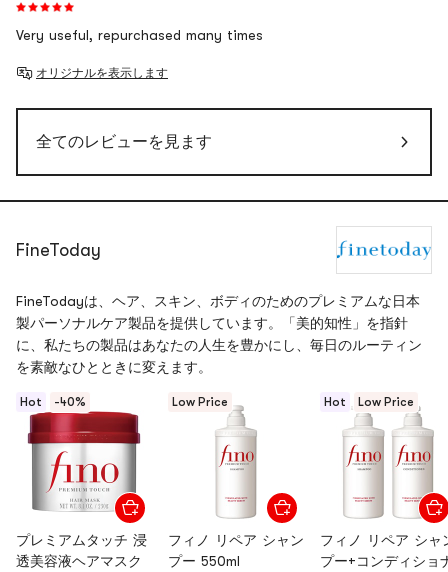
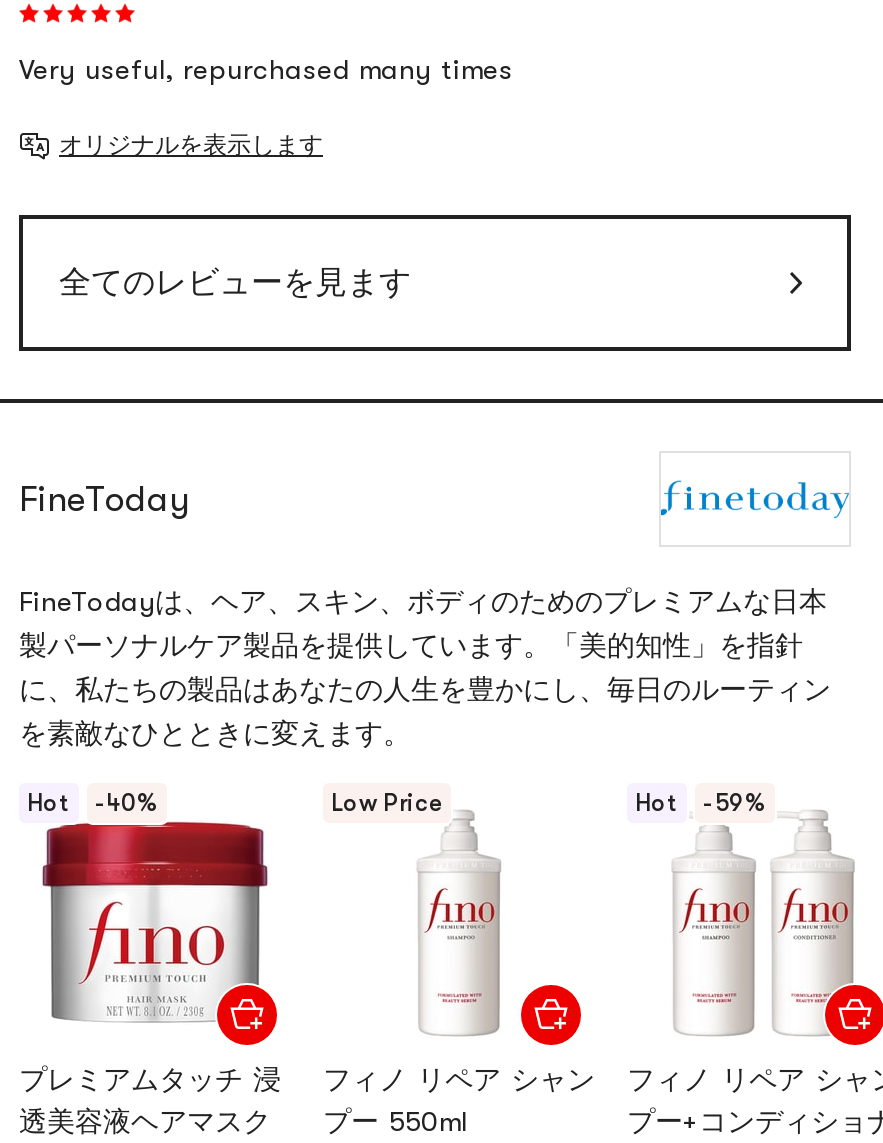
[358,395,414,409] Low Price -> [703,790,767,818] -59%

